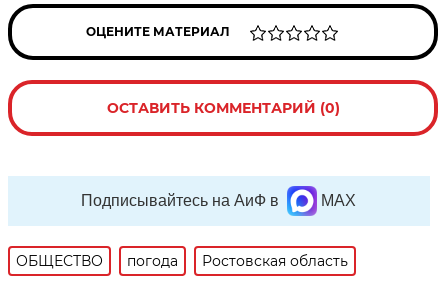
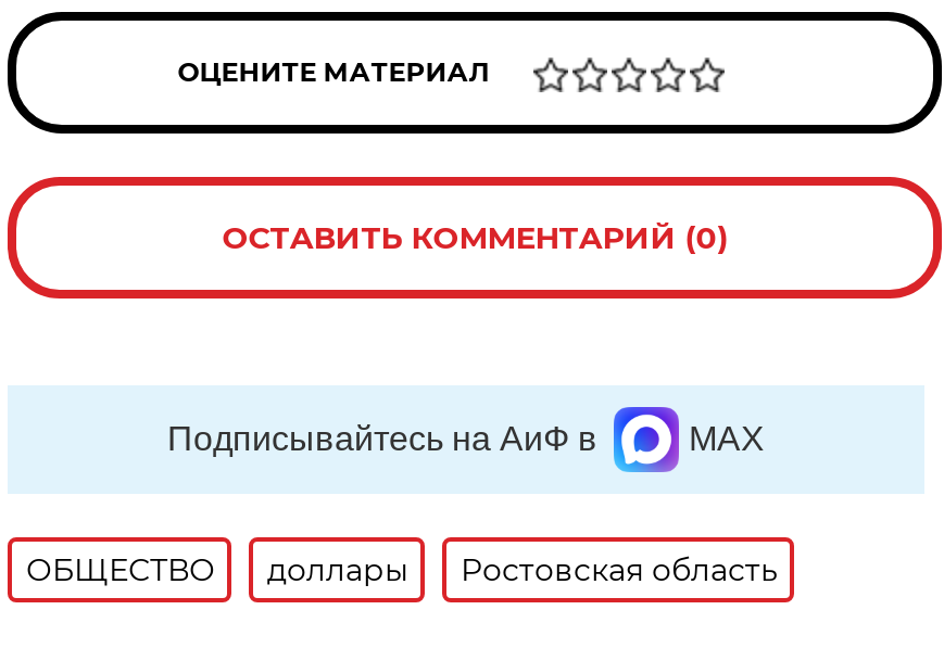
[127,252,178,270] погода -> [267,550,408,589] доллары

